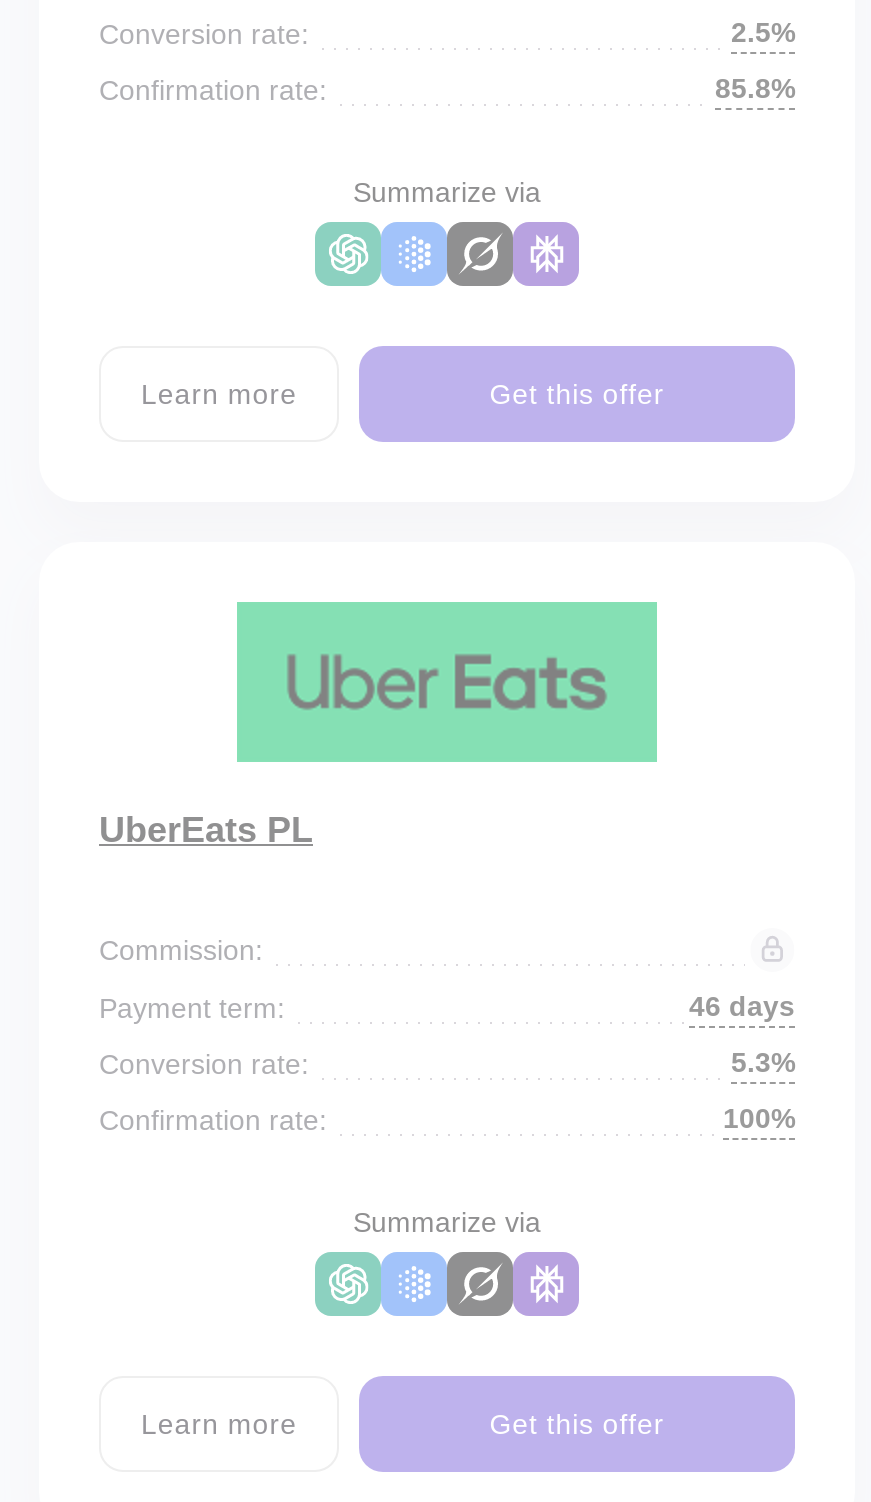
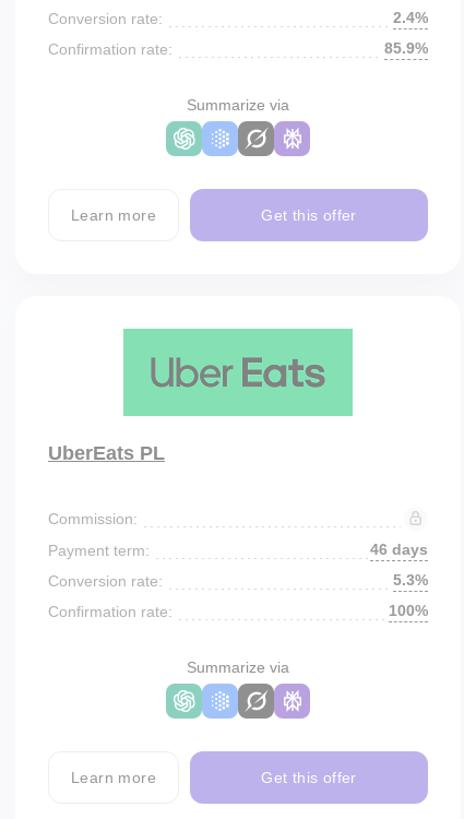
[731,16,795,48] 2.5% -> [393,9,428,26] 2.4%
[715,72,795,104] 85.8% -> [384,39,428,57] 85.9%

